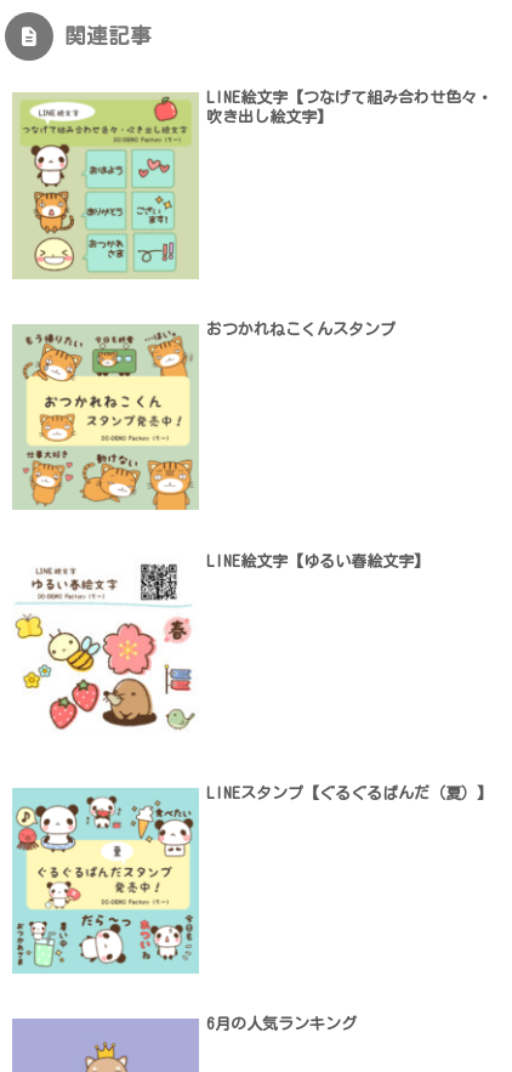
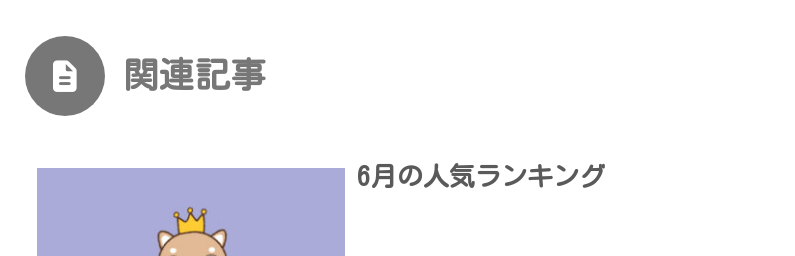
[12,90,493,280] [image] | LINE絵文字【つなげて組み合わせ色々・ | 吹き出し絵文字】 -> none
[12,322,396,511] [image] | おつかれねこくんスタンプ -> none
[13,553,429,731] [image] | LINE絵文字【ゆるい春絵文字】 -> none
[12,785,493,987] [image] | LINEスタンプ【ぐるぐるぱんだ（夏）】 -> none

